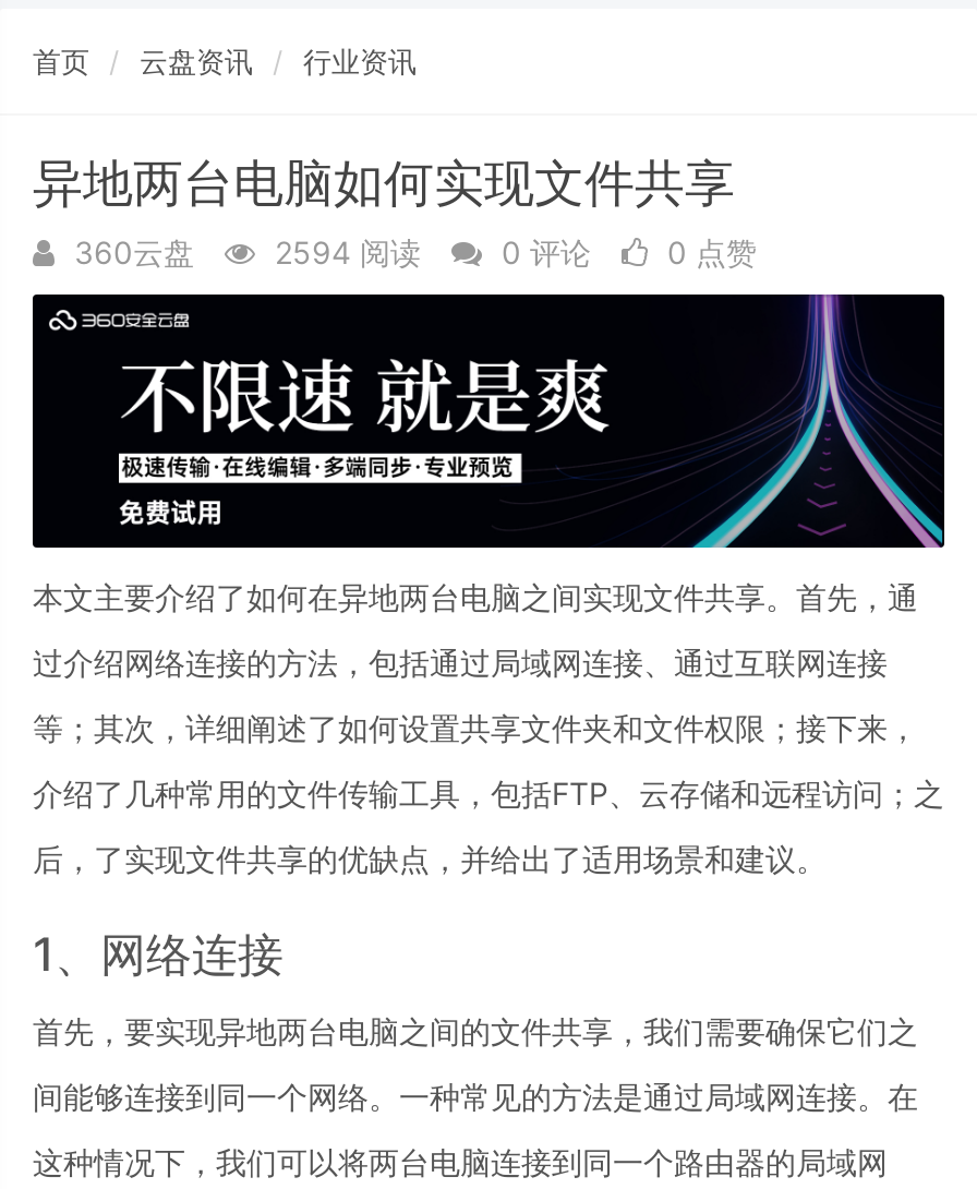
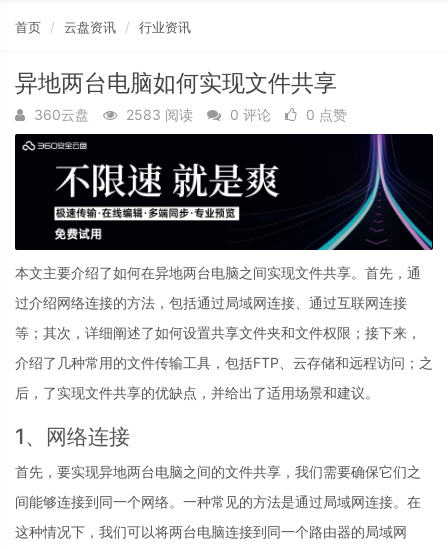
[65,233,757,271] 360云盘 2594 阅读 0 评论 0 点赞 -> [30,106,347,123] 360云盘 2583 阅读 0 评论 0 点赞

